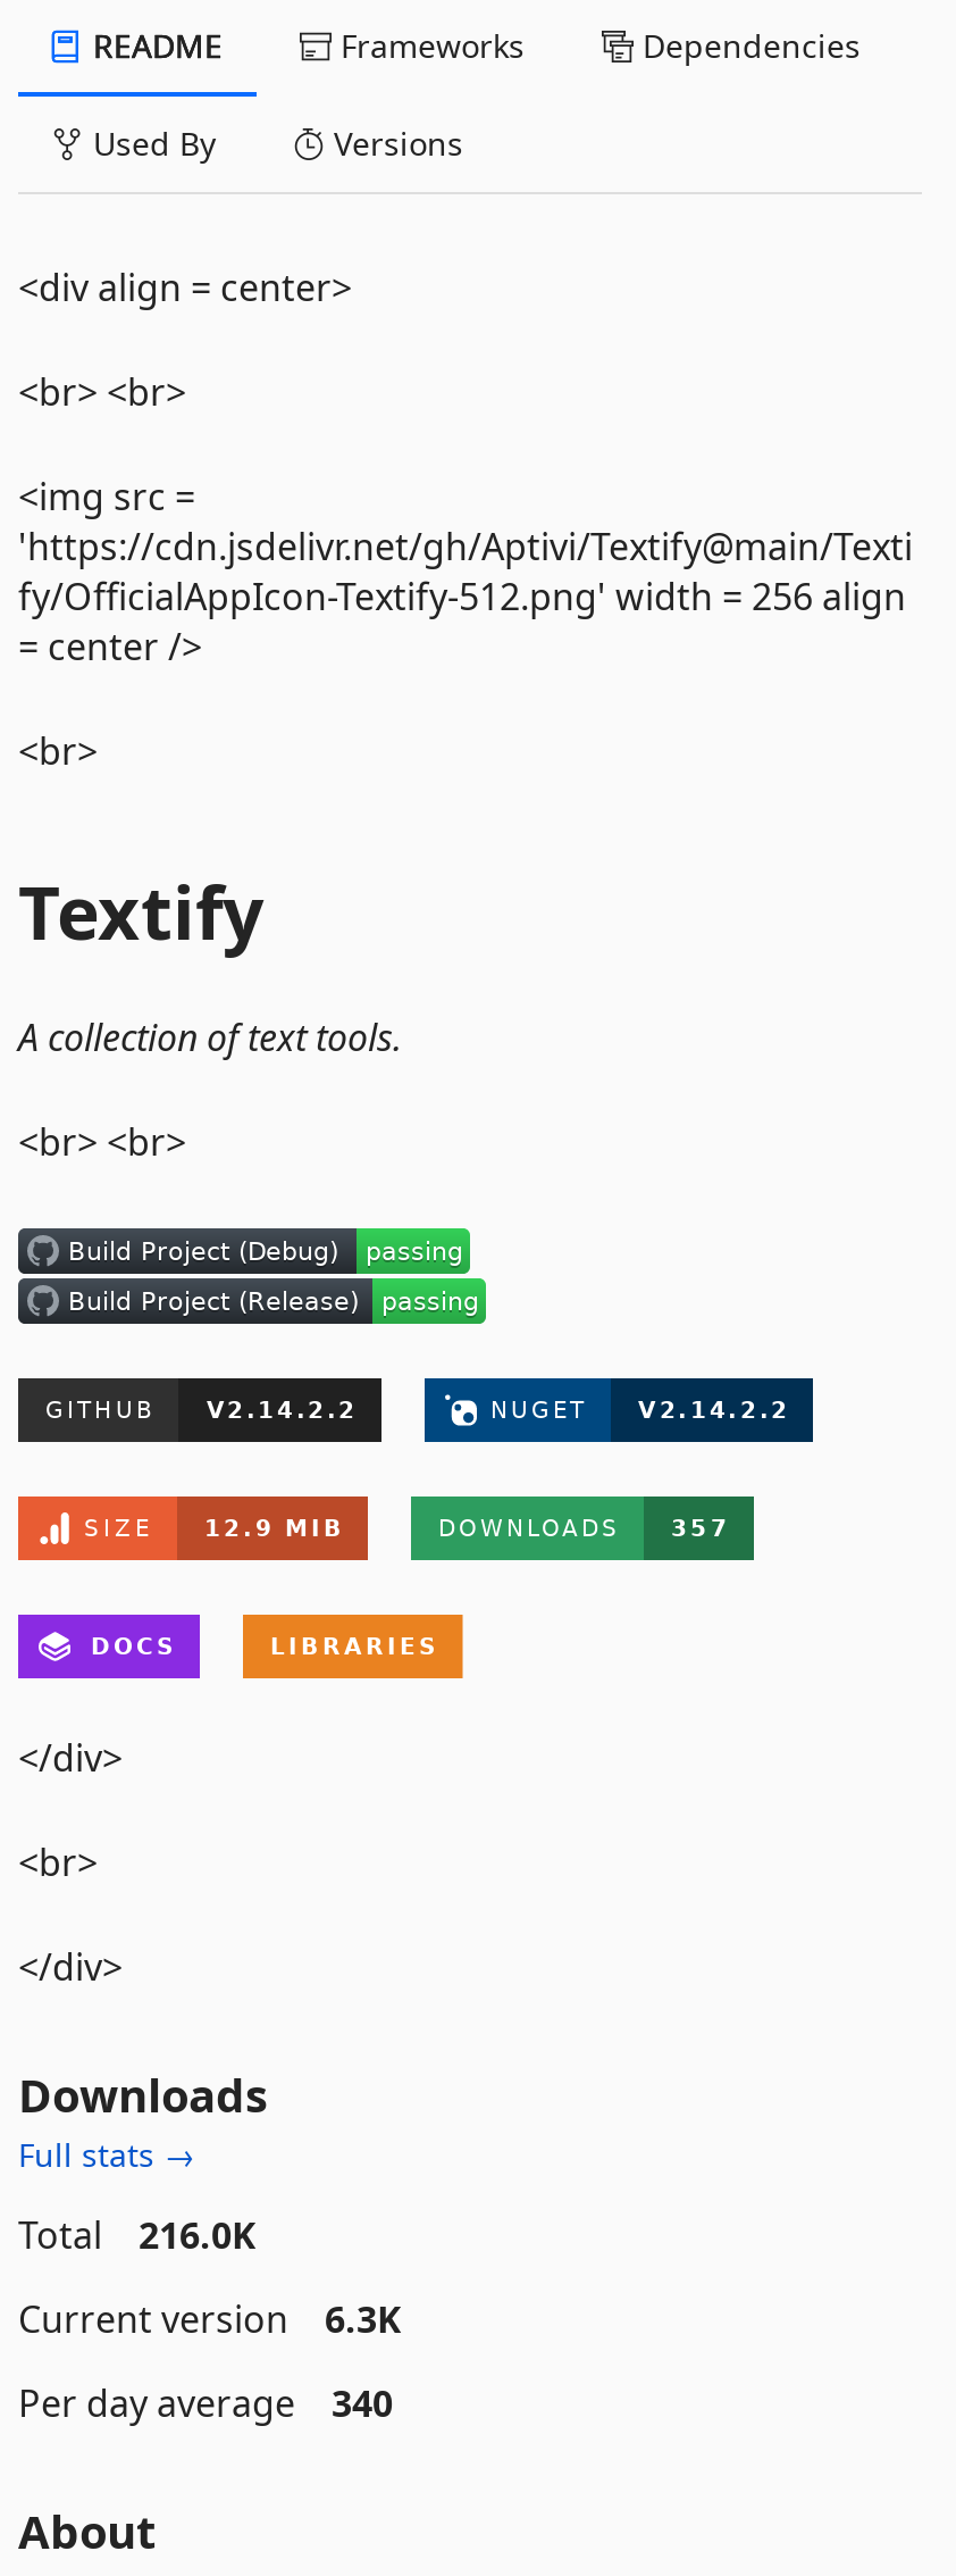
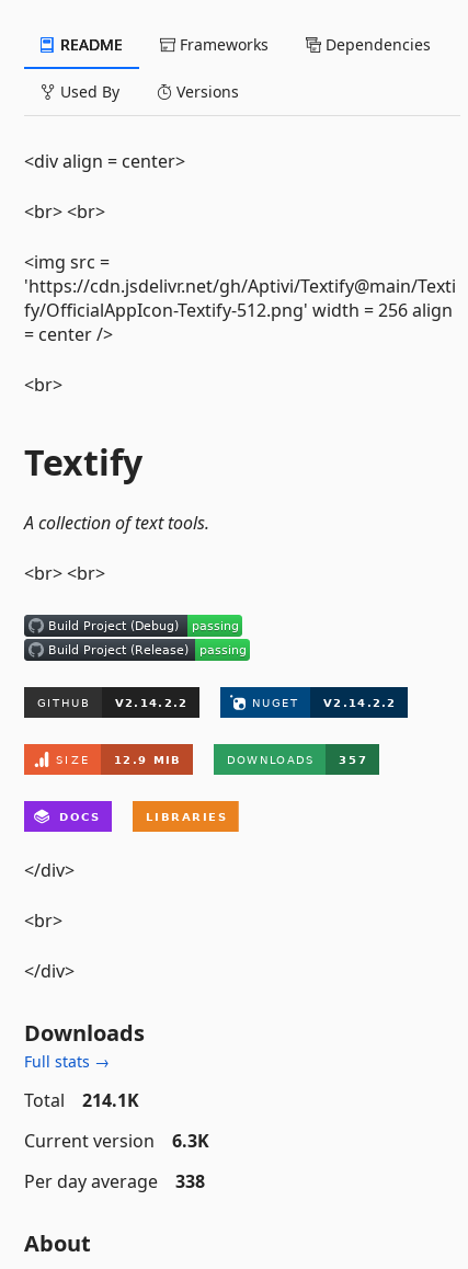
[18,2211,257,2261] Total 216.0K -> [24,1089,139,1113] Total 214.1K
[18,2379,393,2429] Per day average 340 -> [24,1170,205,1194] Per day average 338

